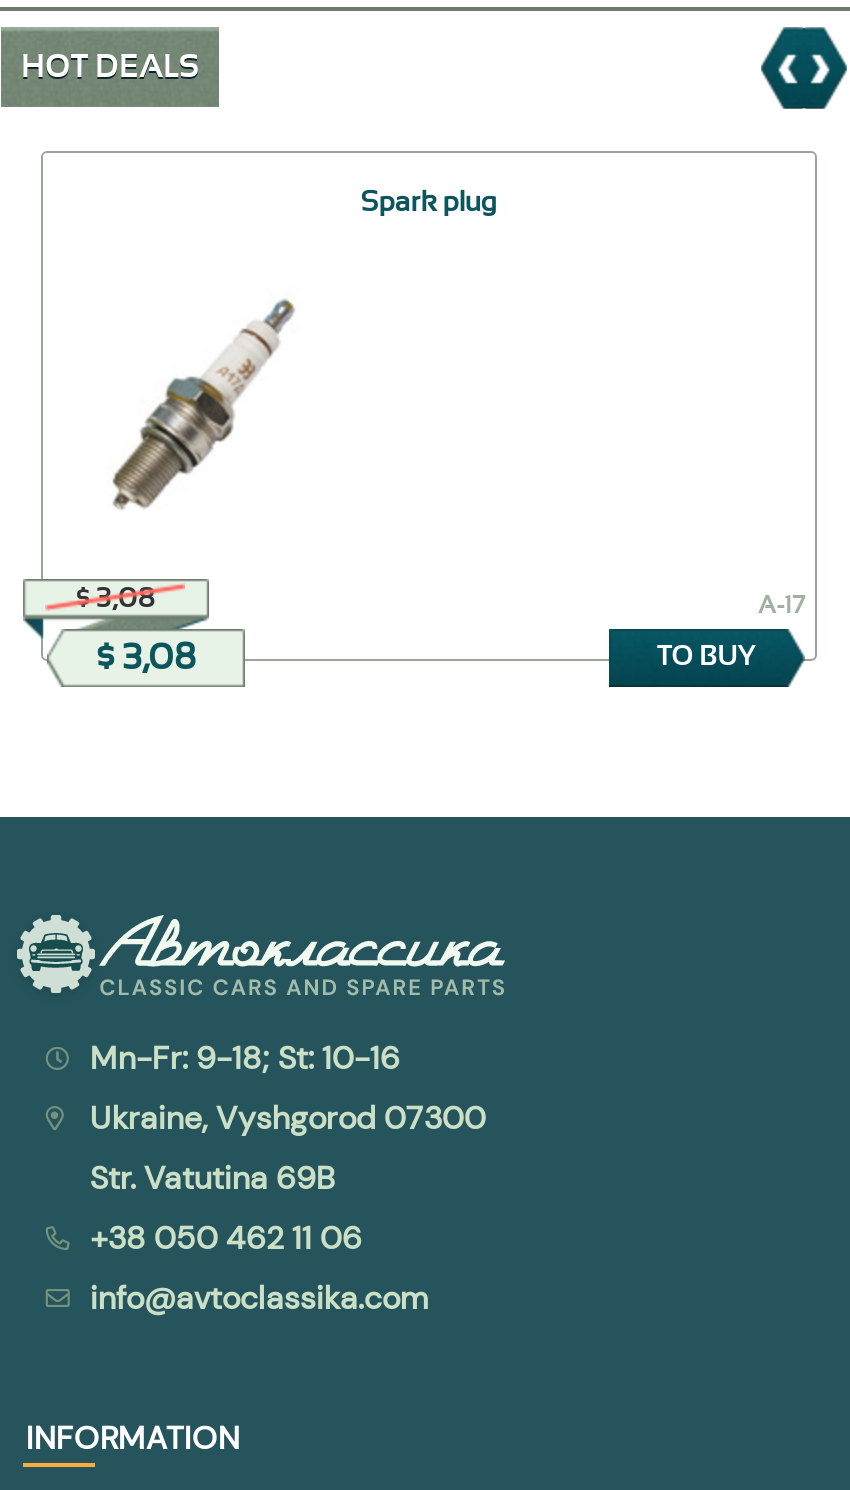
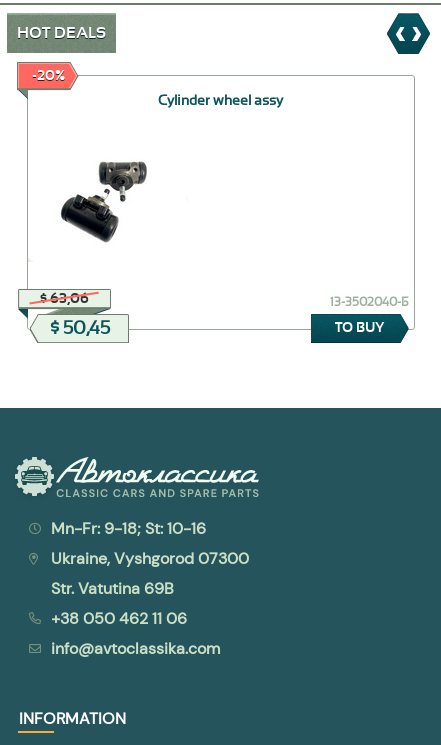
[361,188,497,216] Spark plug -> [31,69,283,108] -20% | Cylinder wheel assy
[76,299,804,677] [image] | $ 3,08 | A-17 | $ 3,08 -> [40,150,409,338] [image] | $ 63,06 | 13-3502040-Б | $ 50,45

